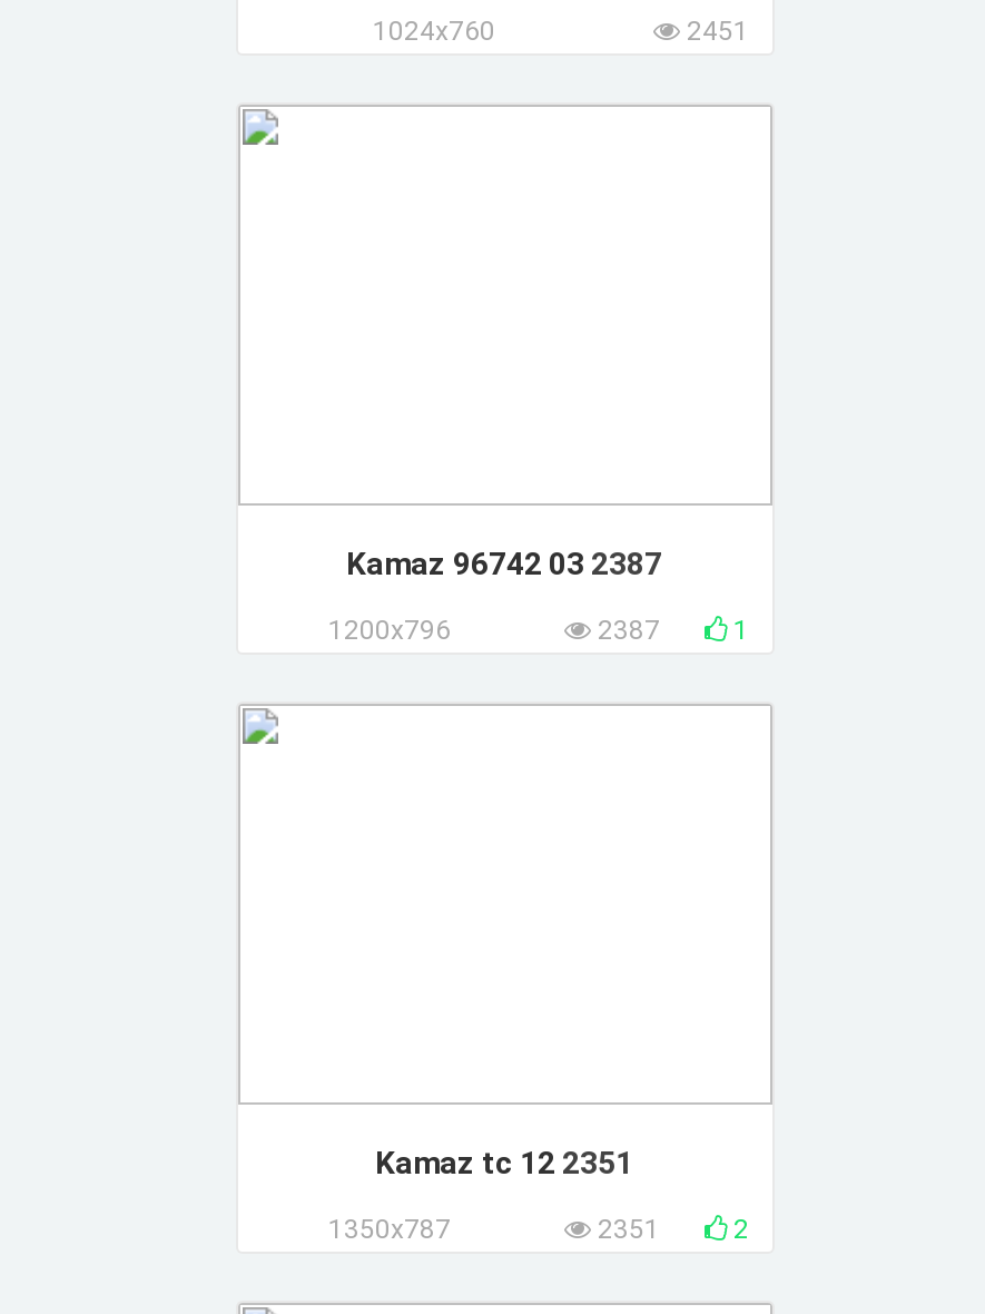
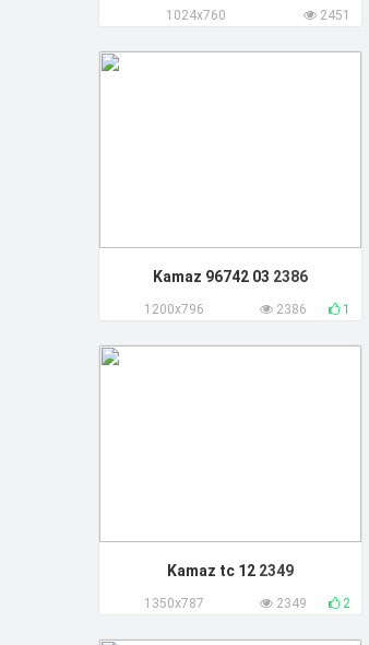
[346,546,662,582] Kamaz 96742 03 2387 -> [152,268,307,285] Kamaz 96742 03 2386
[591,615,660,646] 2387 -> [272,302,306,317] 2386
[375,1145,633,1181] Kamaz tc 12 2351 -> [166,562,293,580] Kamaz tc 12 2349
[591,1214,660,1245] 2351 -> [272,596,306,611] 2349

